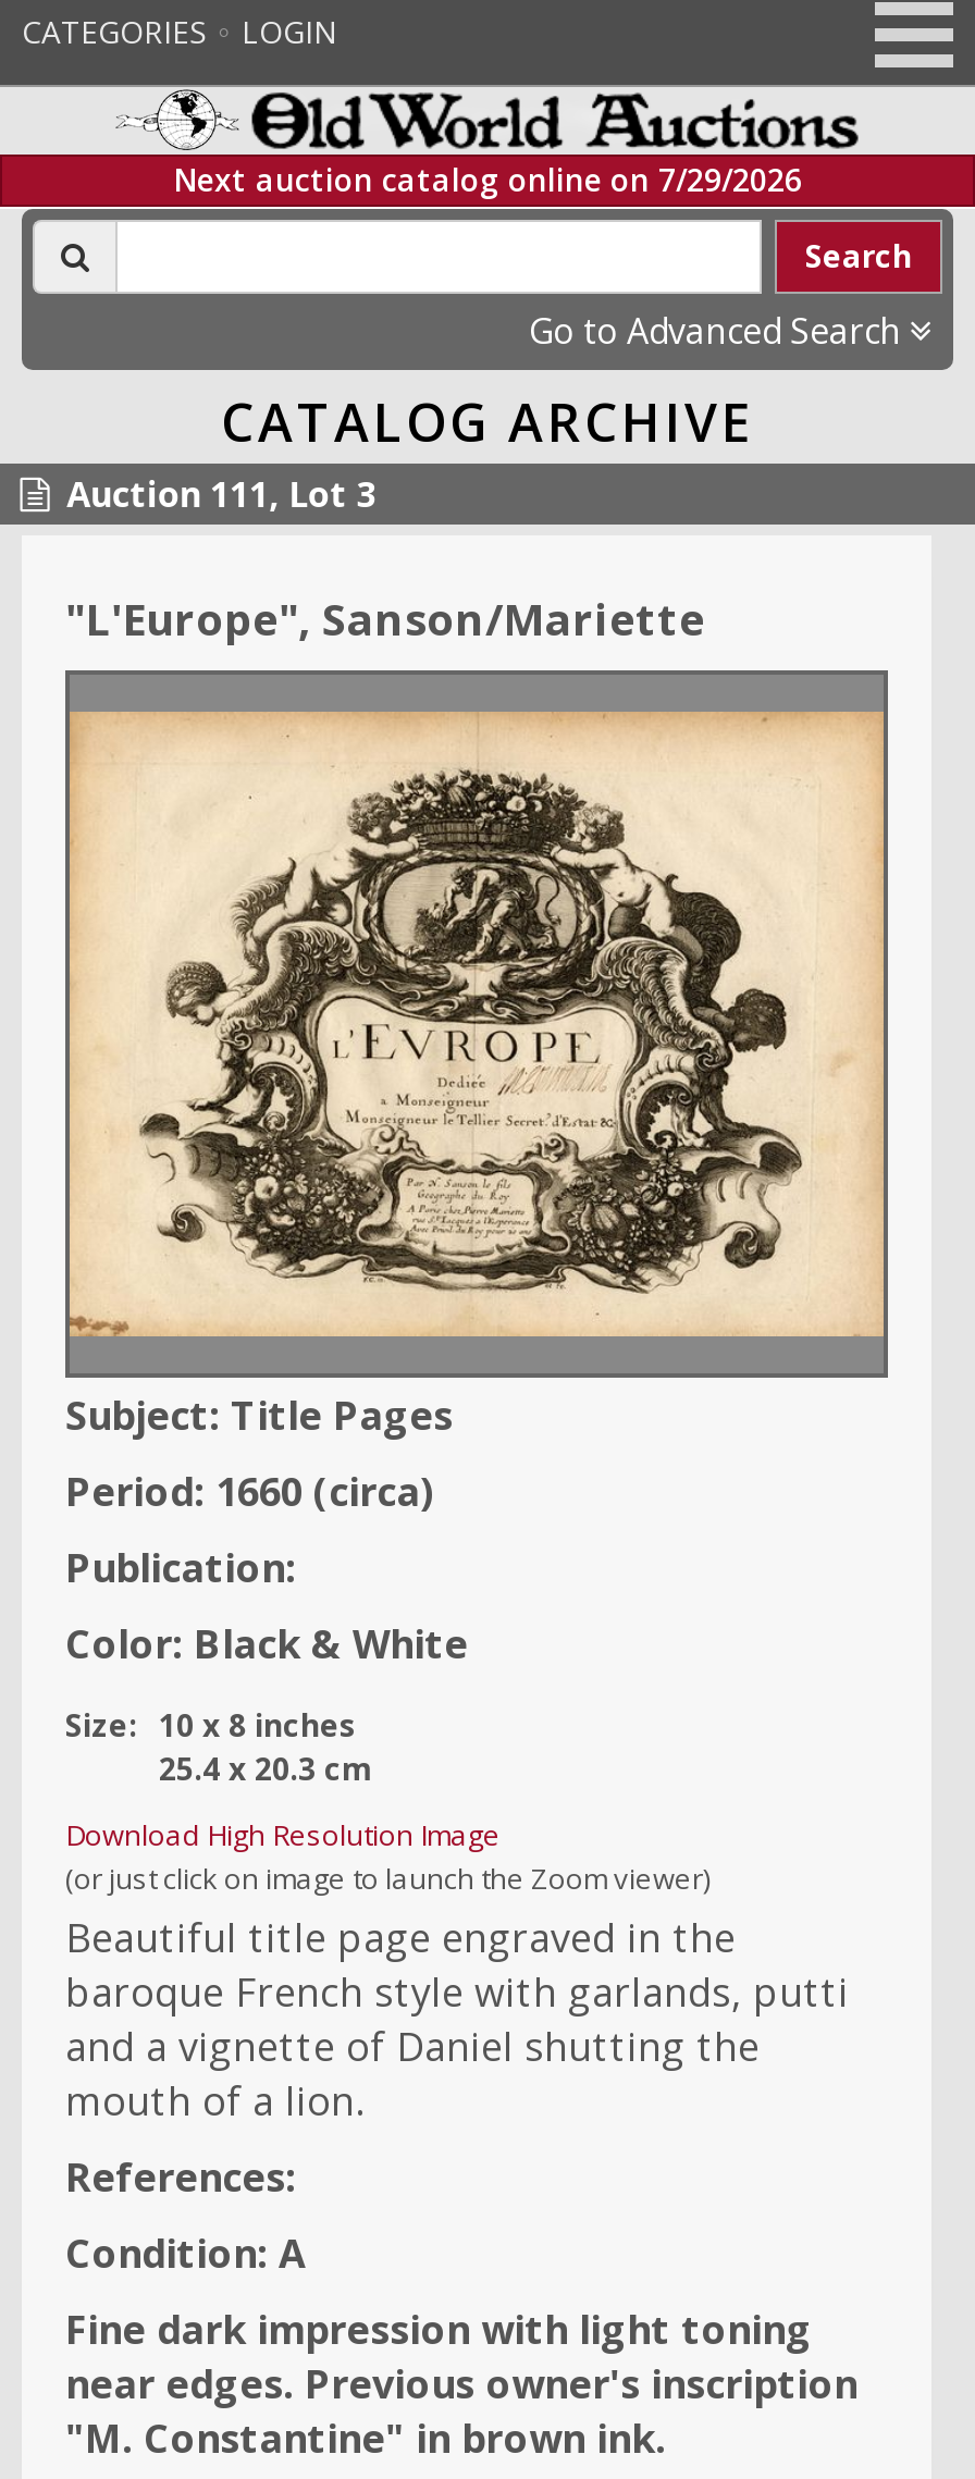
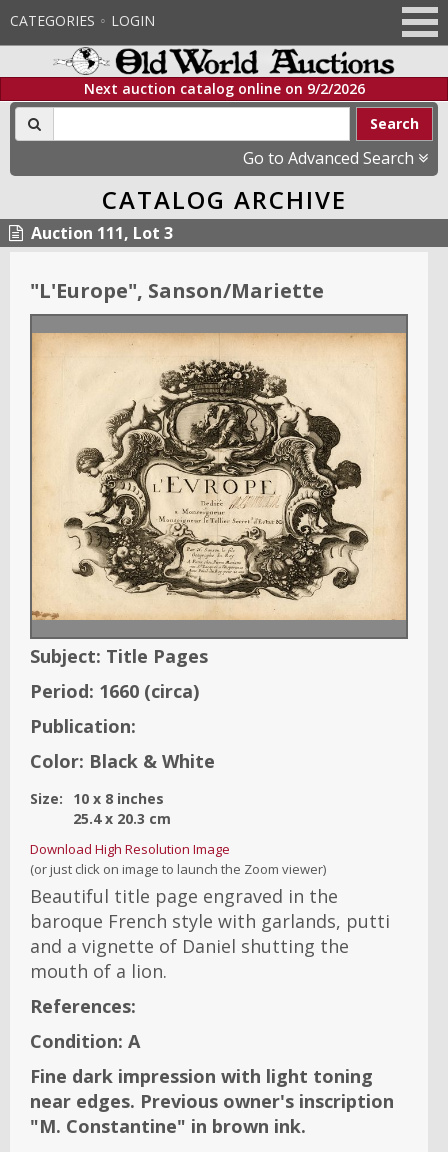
[173,159,802,200] Next auction catalog online on 7/29/2026 -> [83,79,364,98] Next auction catalog online on 9/2/2026

